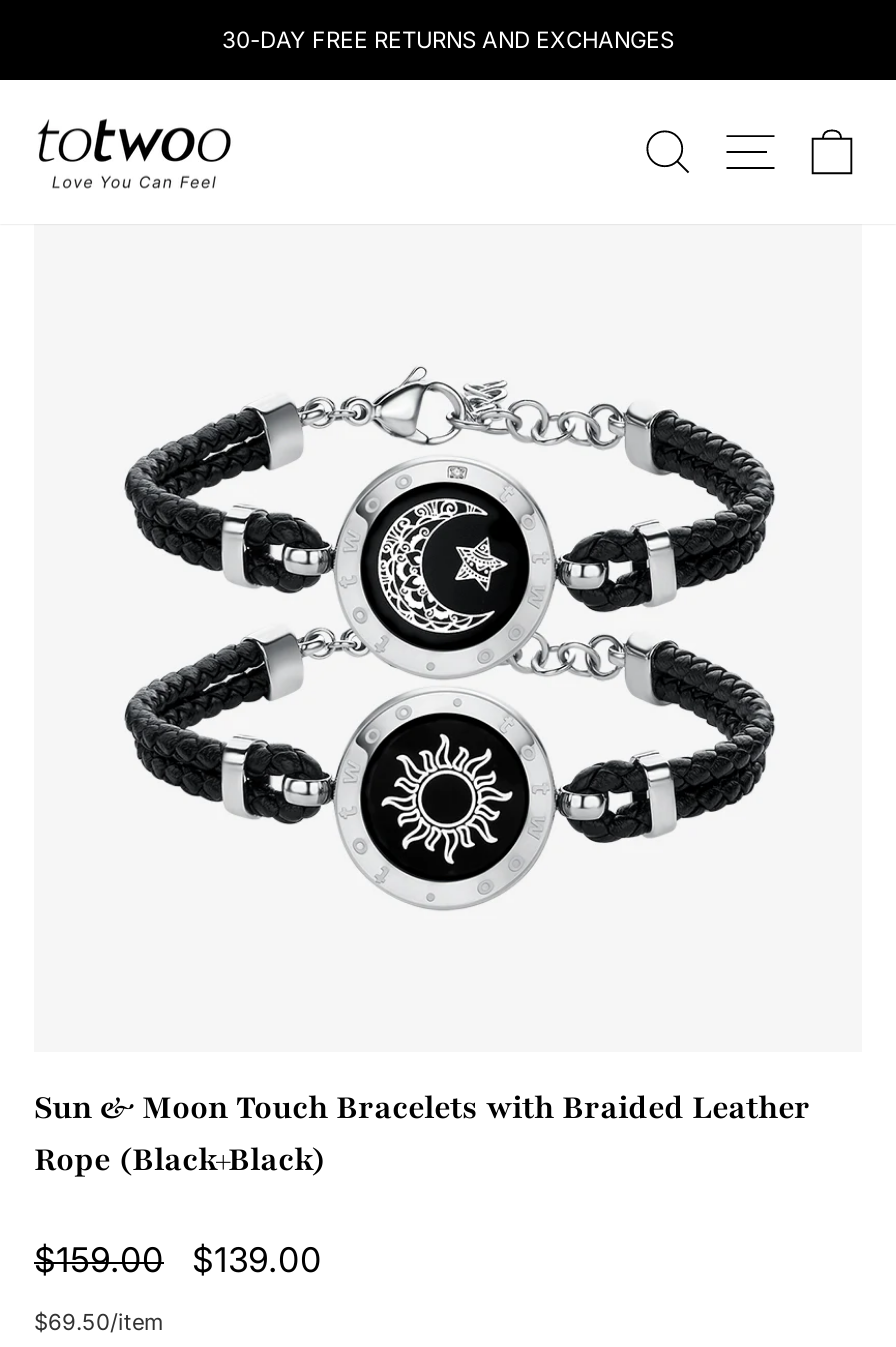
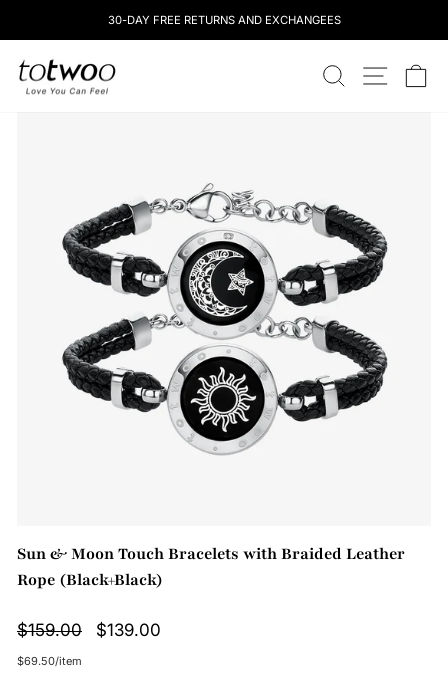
[222,26,674,54] 30-DAY FREE RETURNS AND EXCHANGES -> [107,13,340,27] 30-DAY FREE RETURNS AND EXCHANGEES

